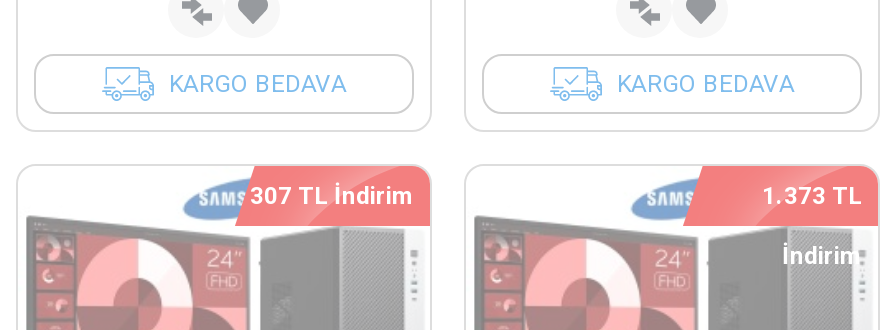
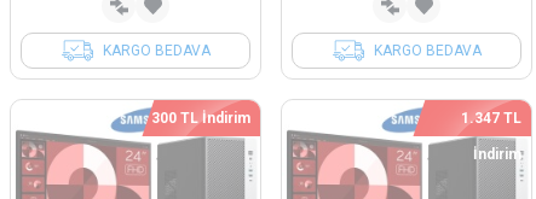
[250,182,414,210] 307 TL İndirim -> [151,110,250,127] 300 TL İndirim
[762,182,862,210] 1.373 TL -> [461,110,521,127] 1.347 TL

